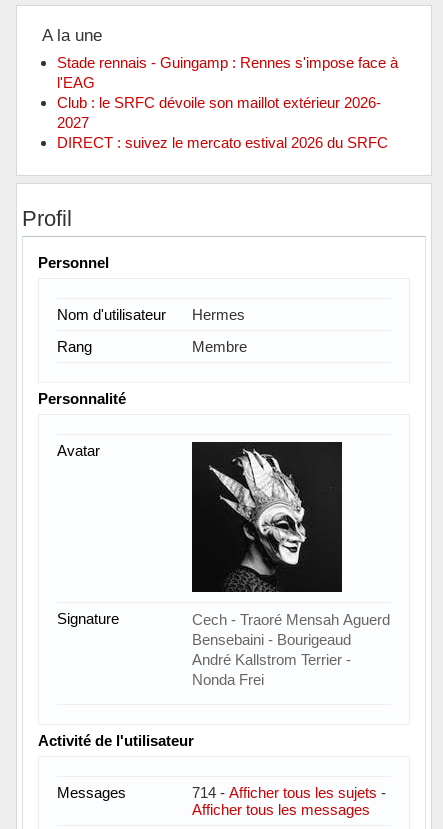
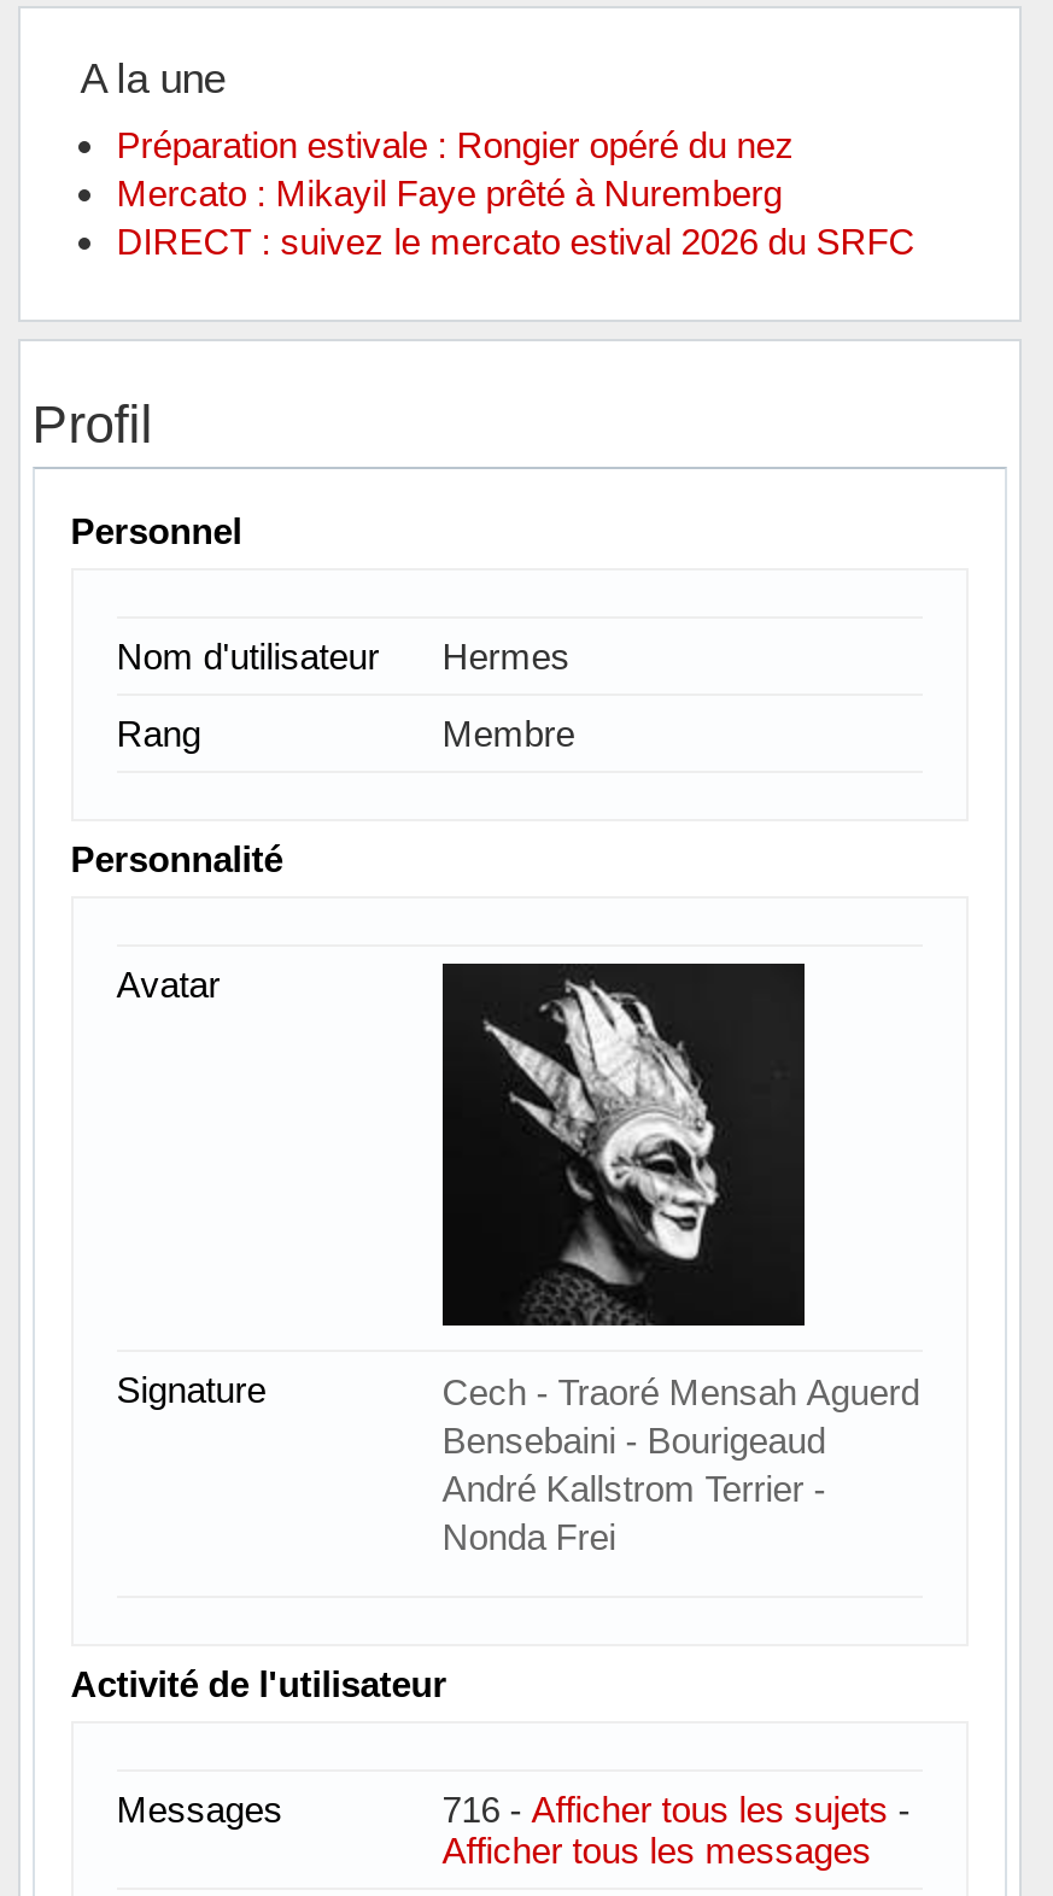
[57,54,398,131] Stade rennais - Guingamp : Rennes s'impose face à | l'EAG | Club : le SRFC dévoile son maillot extérieur 2026- | 2027 -> [116,124,794,213] Préparation estivale : Rongier opéré du nez | Mercato : Mikayil Faye prêté à Nuremberg
[192,783,386,800] 714 - Afficher tous les sujets - -> [442,1787,910,1828] 716 - Afficher tous les sujets -

